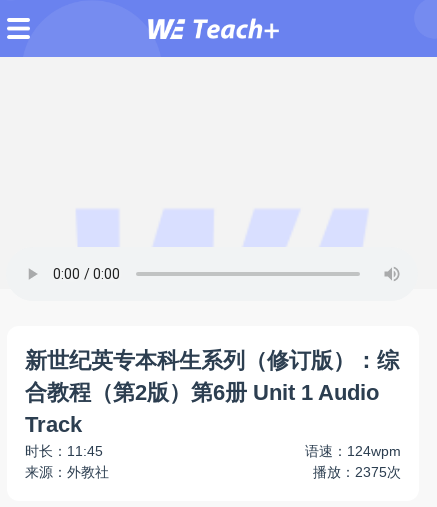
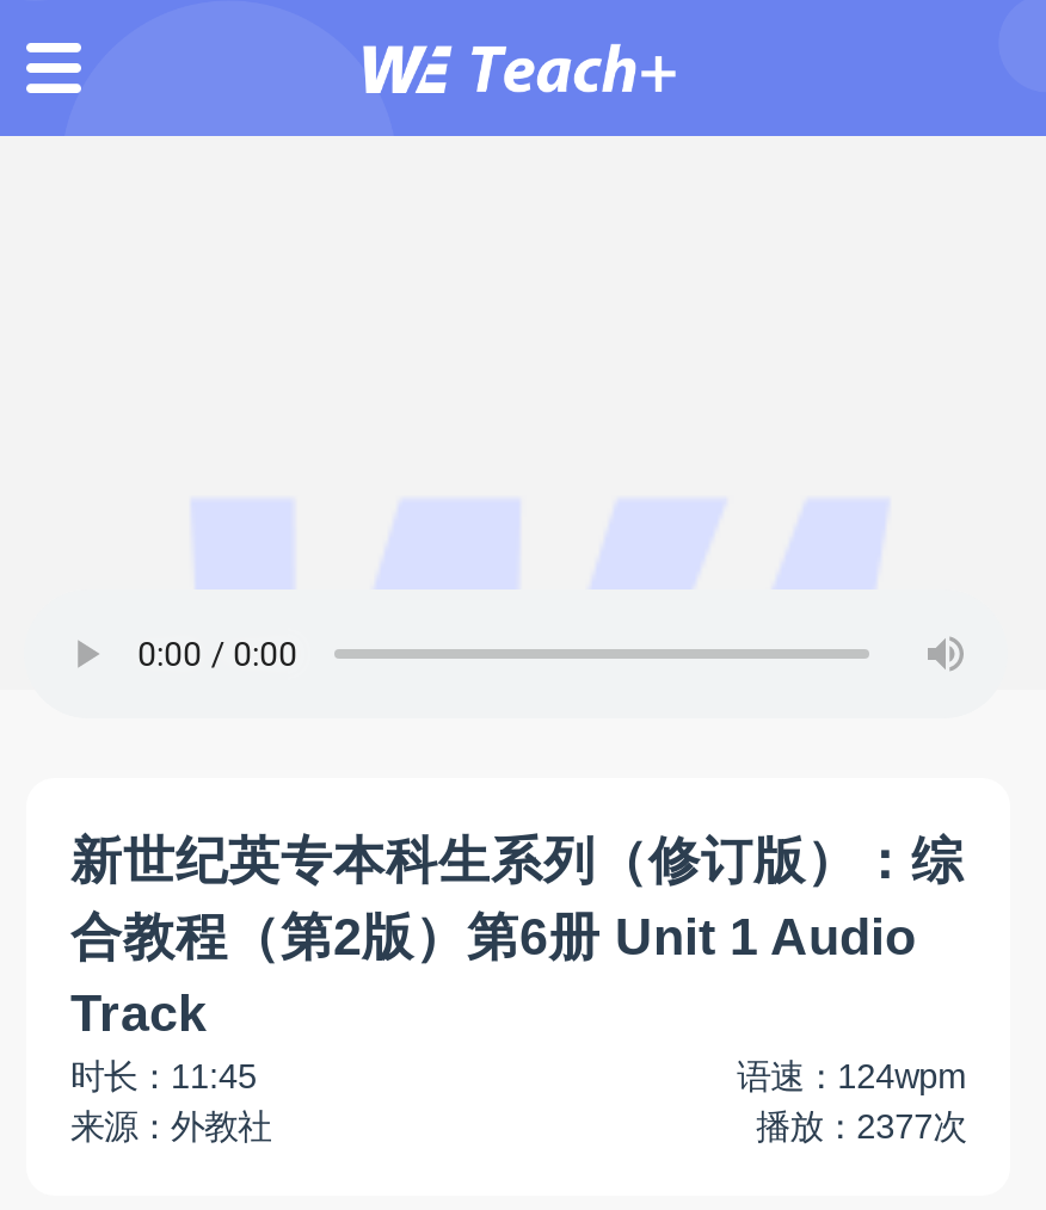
[313,464,401,480] 播放：2375次 -> [756,1106,966,1145] 播放：2377次

